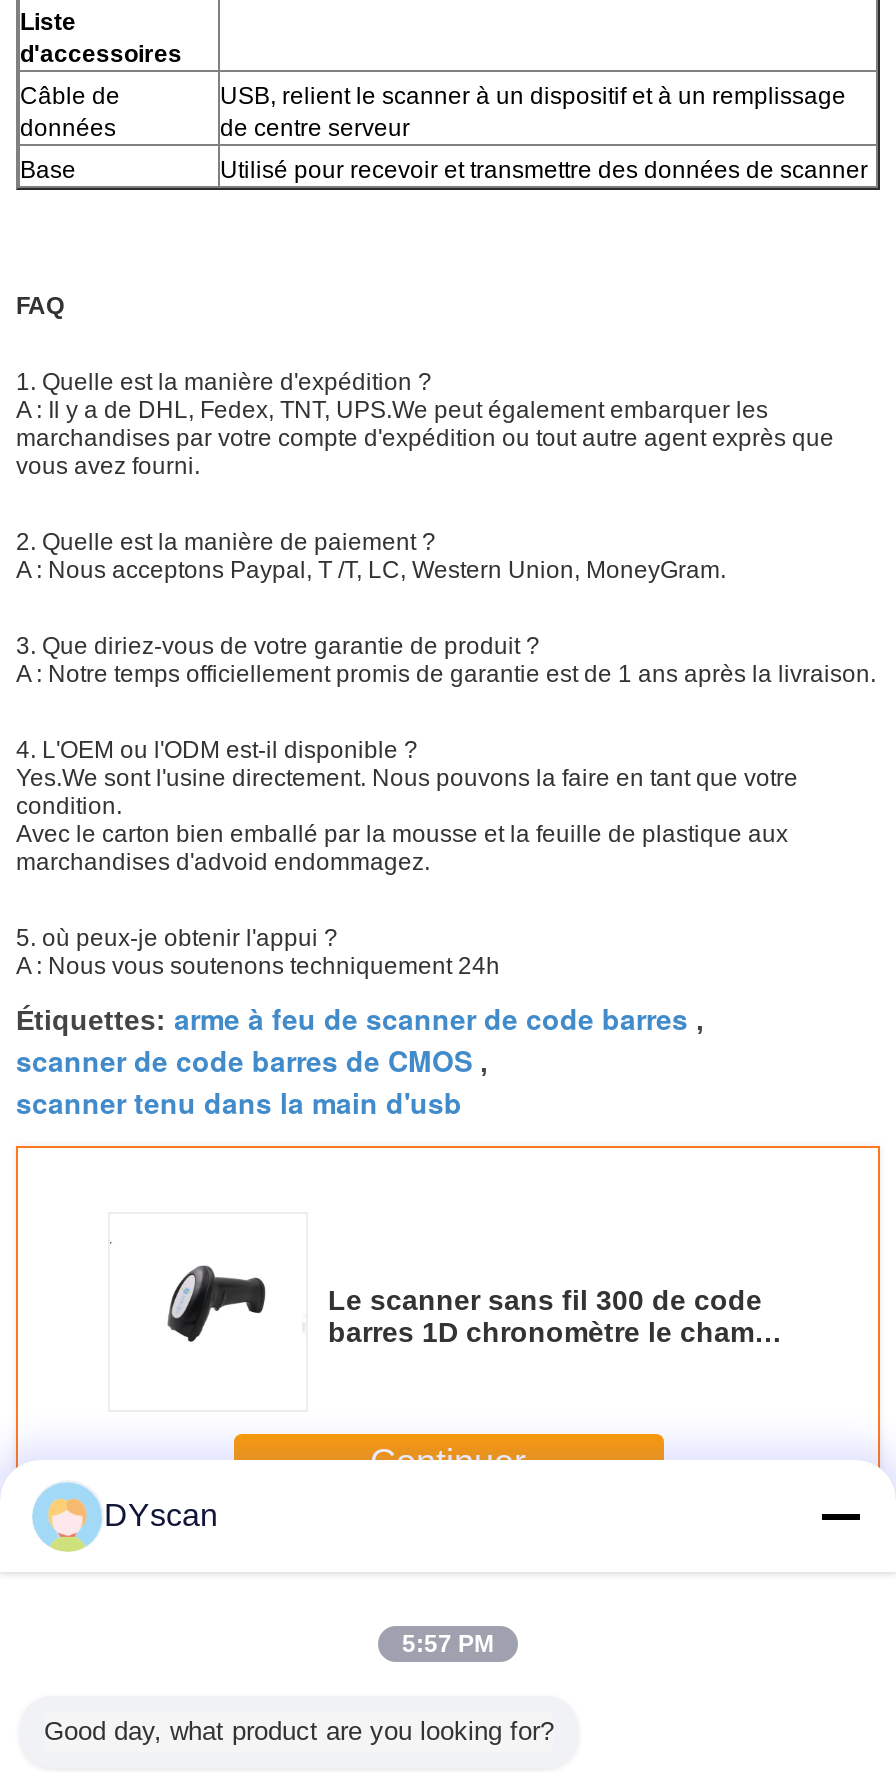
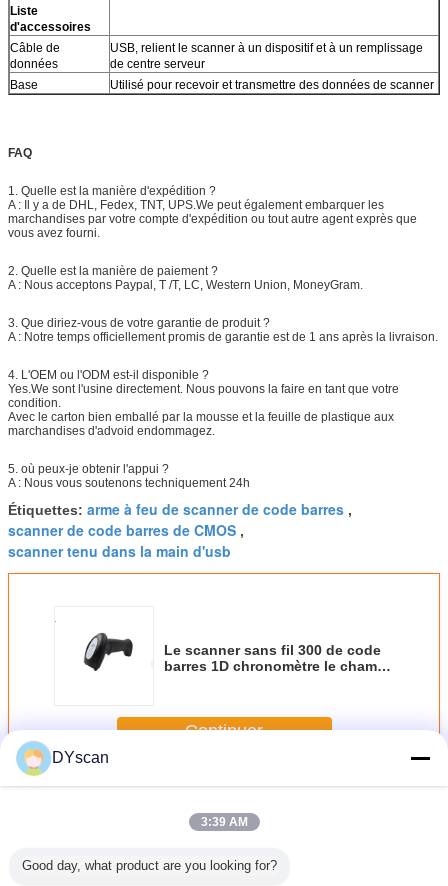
[402,1630,494,1658] 5:57 PM -> [200,815,247,829] 3:39 AM

